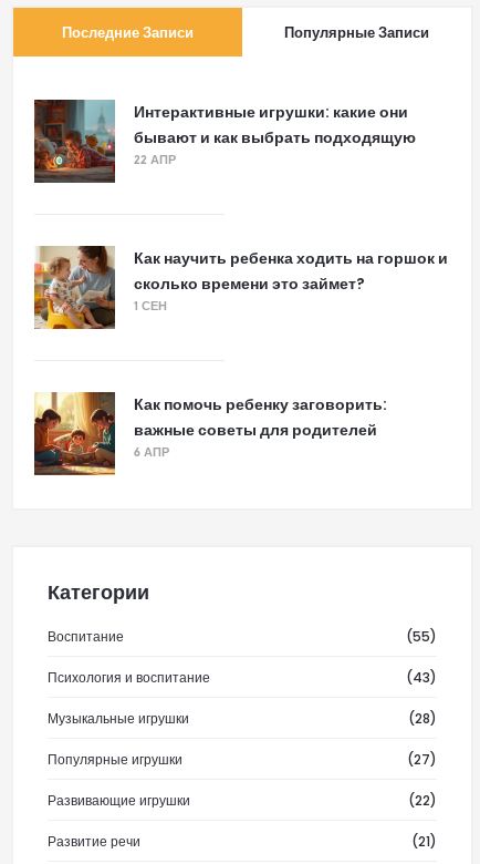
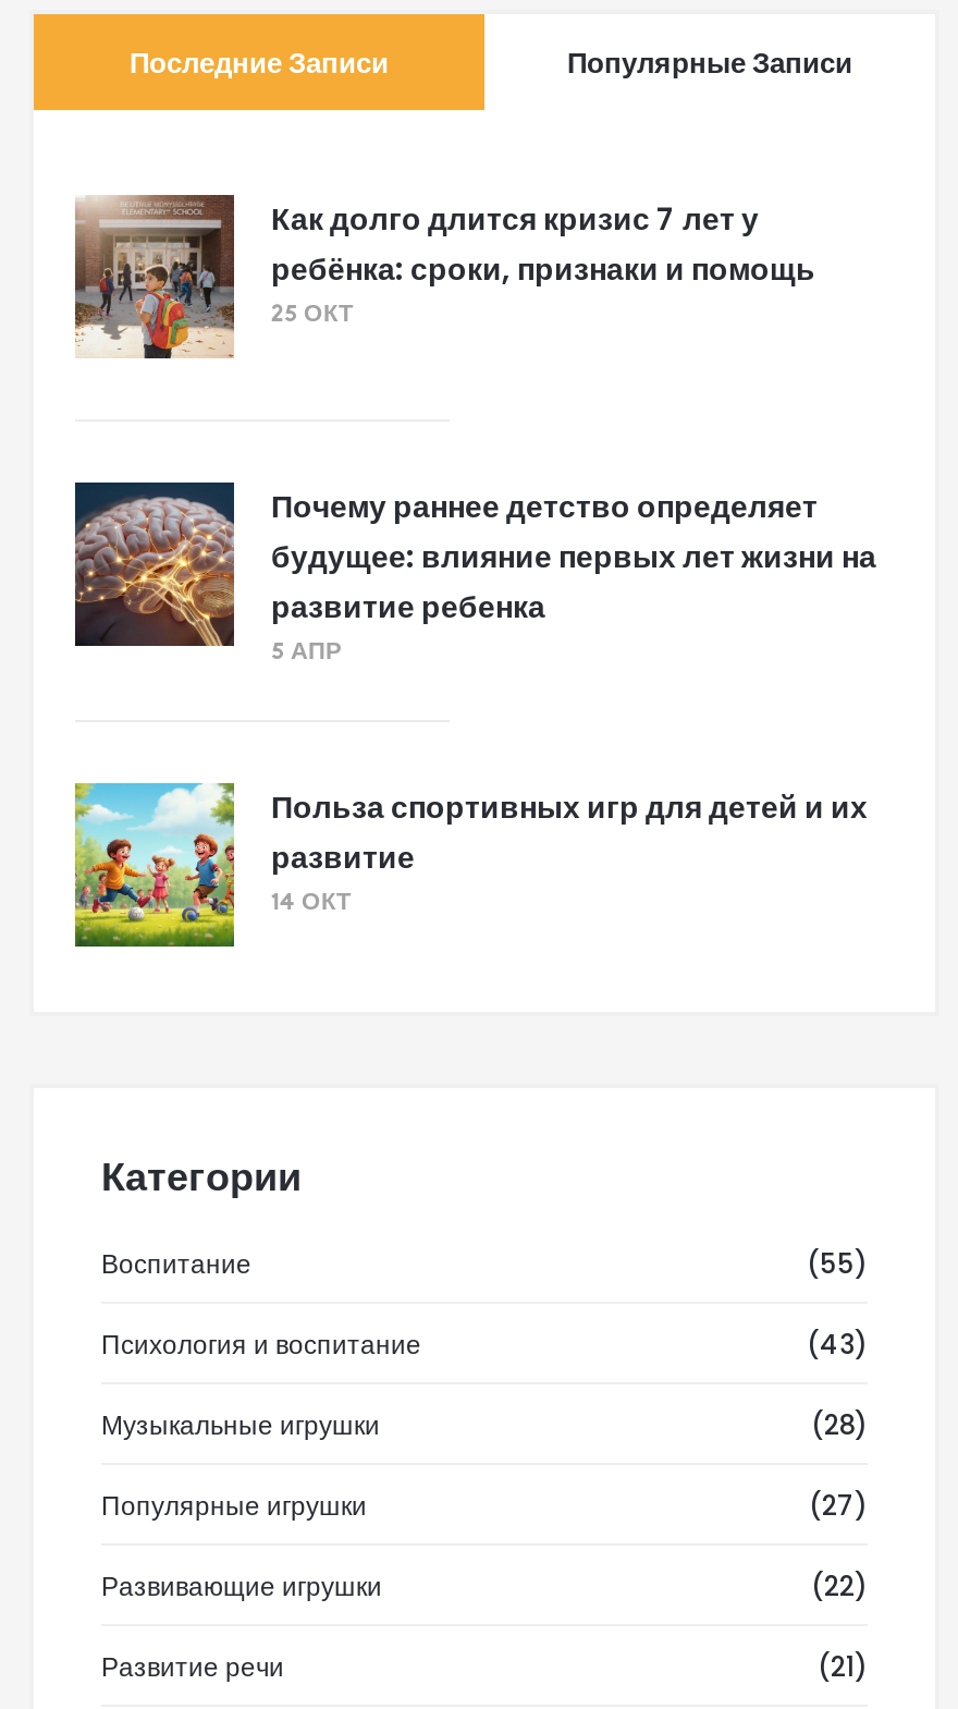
[33,99,416,184] [image] | Интерактивные игрушки: какие они | бывают и как выбрать подходящую | 22 АПР -> [73,193,815,358] [image] | Как долго длится кризис 7 лет у | ребёнка: сроки, признаки и помощь | 25 ОКТ
[33,245,448,330] [image] | Как научить ребенка ходить на горшок и | сколько времени это займет? | 1 СЕН -> [73,480,876,666] [image] | Почему раннее детство определяет | будущее: влияние первых лет жизни на | развитие ребенка | 5 АПР
[33,391,387,476] [image] | Как помочь ребенку заговорить: | важные советы для родителей | 6 АПР -> [73,781,868,949] [image] | Польза спортивных игр для детей и их | развитие | 14 ОКТ

